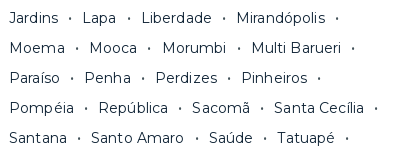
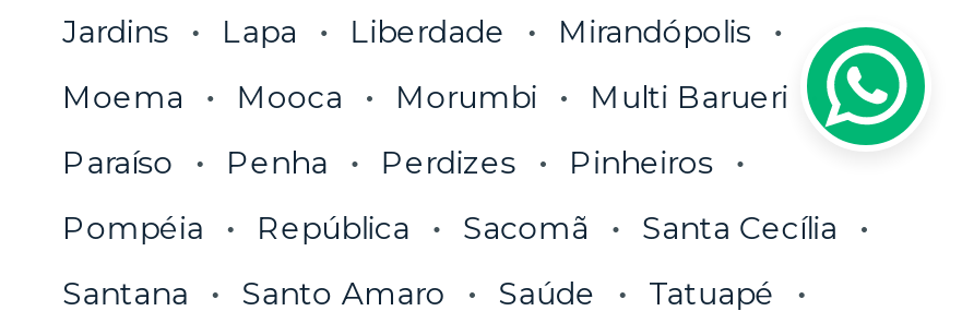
none -> [805,25,927,147] [image]

